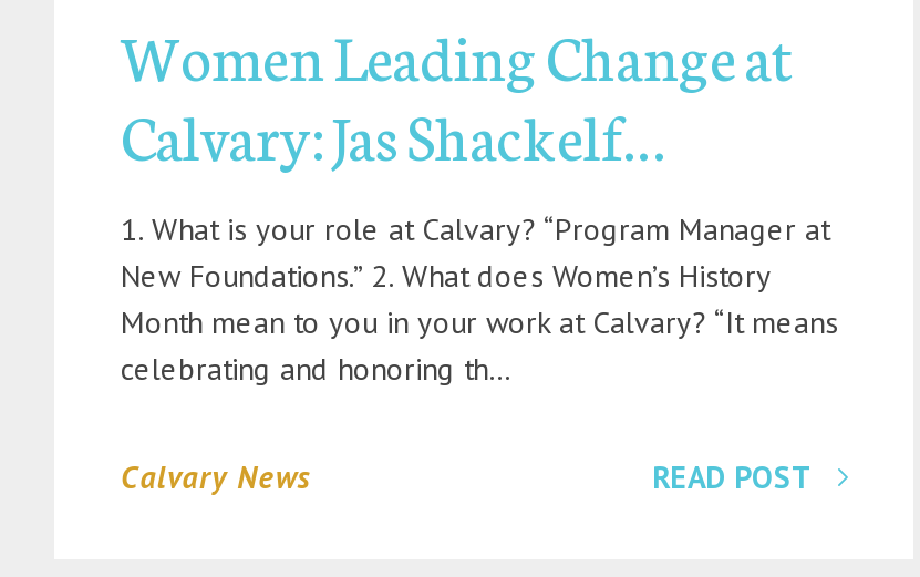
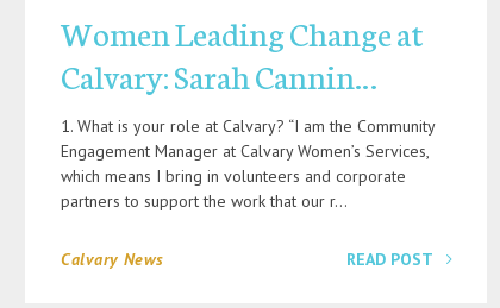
[121,91,838,388] Calvary: Jas Shackelf… | 1. What is your role at Calvary? “Program Manager at | New Foundations.” 2. What does Women’s History | Month mean to you in your work at Calvary? “It means | celebrating and honoring th… -> [61,52,435,211] Calvary: Sarah Cannin… | 1. What is your role at Calvary? “I am the Community | Engagement Manager at Calvary Women’s Services, | which means I bring in volunteers and corporate | partners to support the work that our r…

